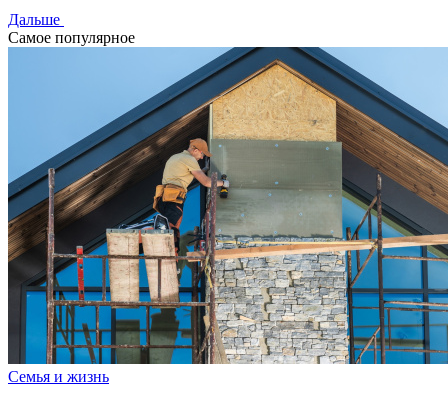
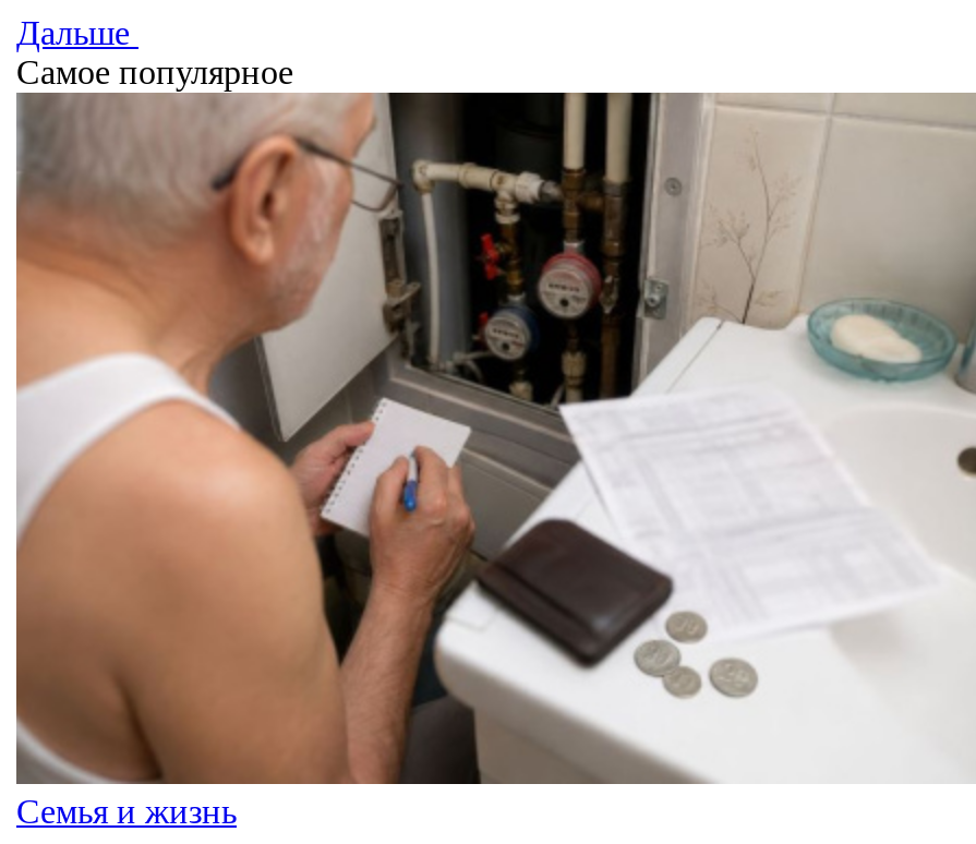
[7,46,445,365] [image] -> [14,91,969,786] [image]

